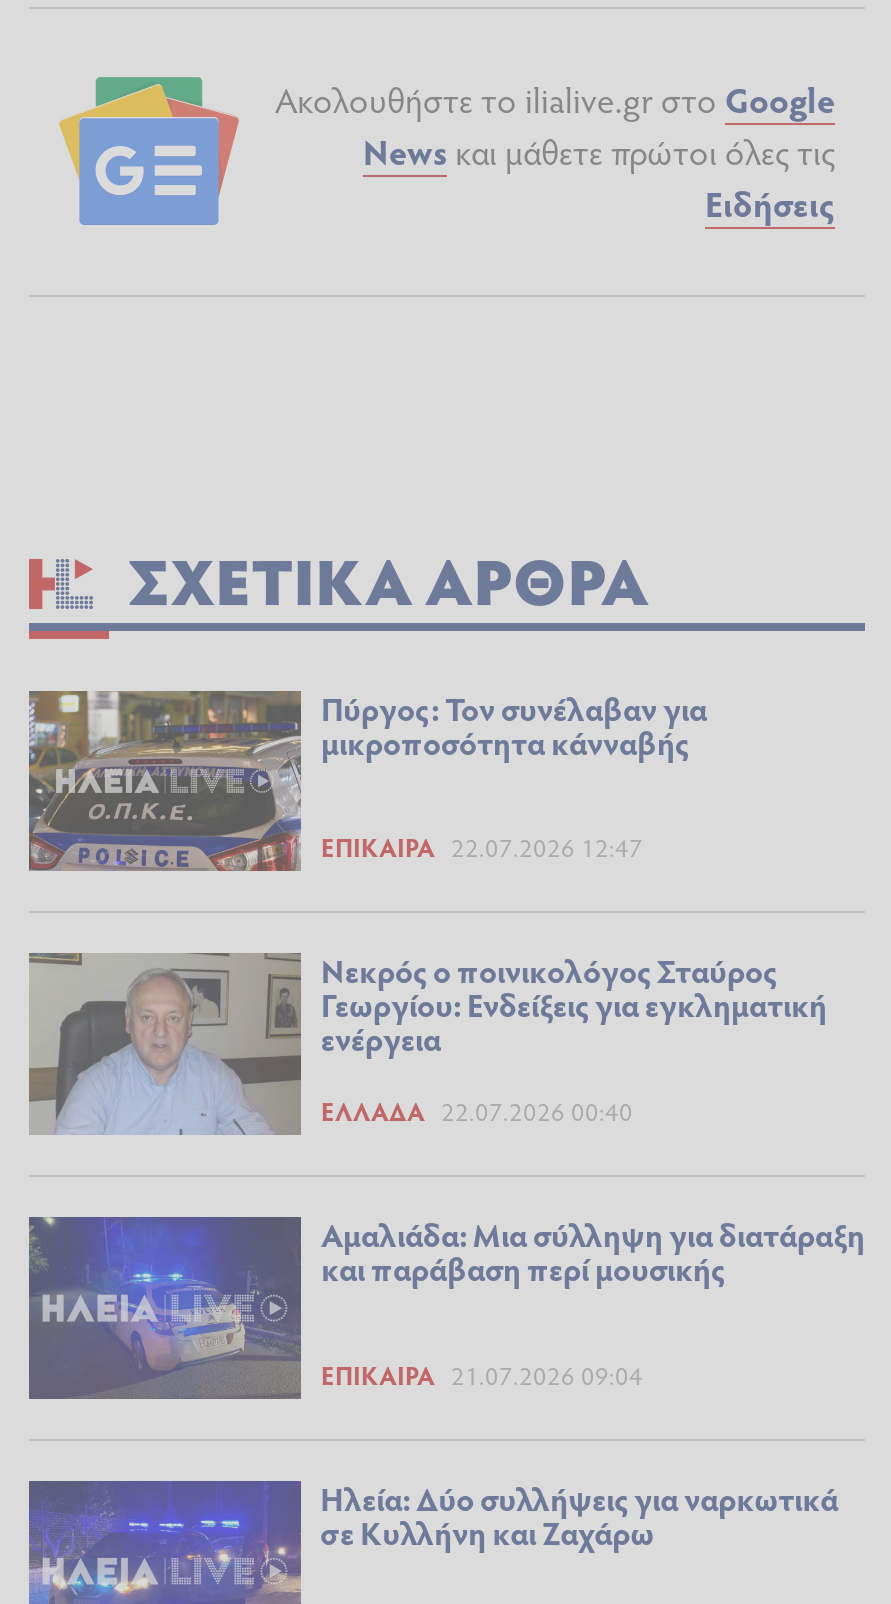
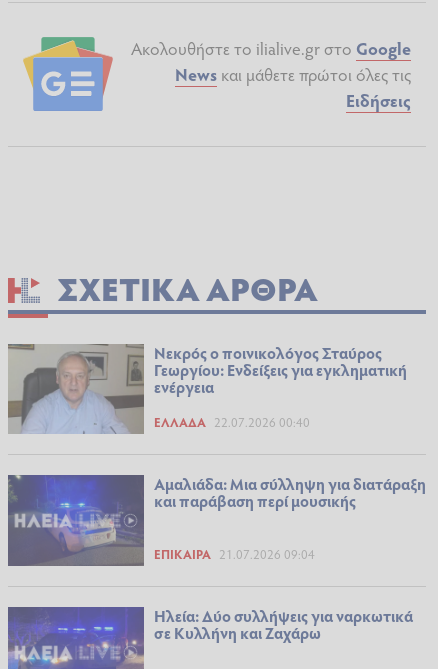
[29,687,707,873] [image] | Πύργος: Τον συνέλαβαν για | μικροποσότητα κάνναβής | ΕΠΊΚΑΙΡΑ 22.07.2026 12:47 -> none

